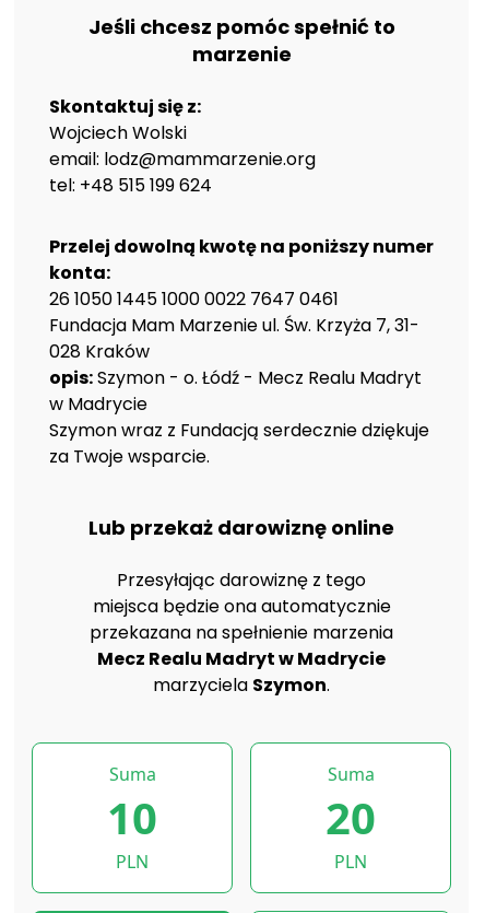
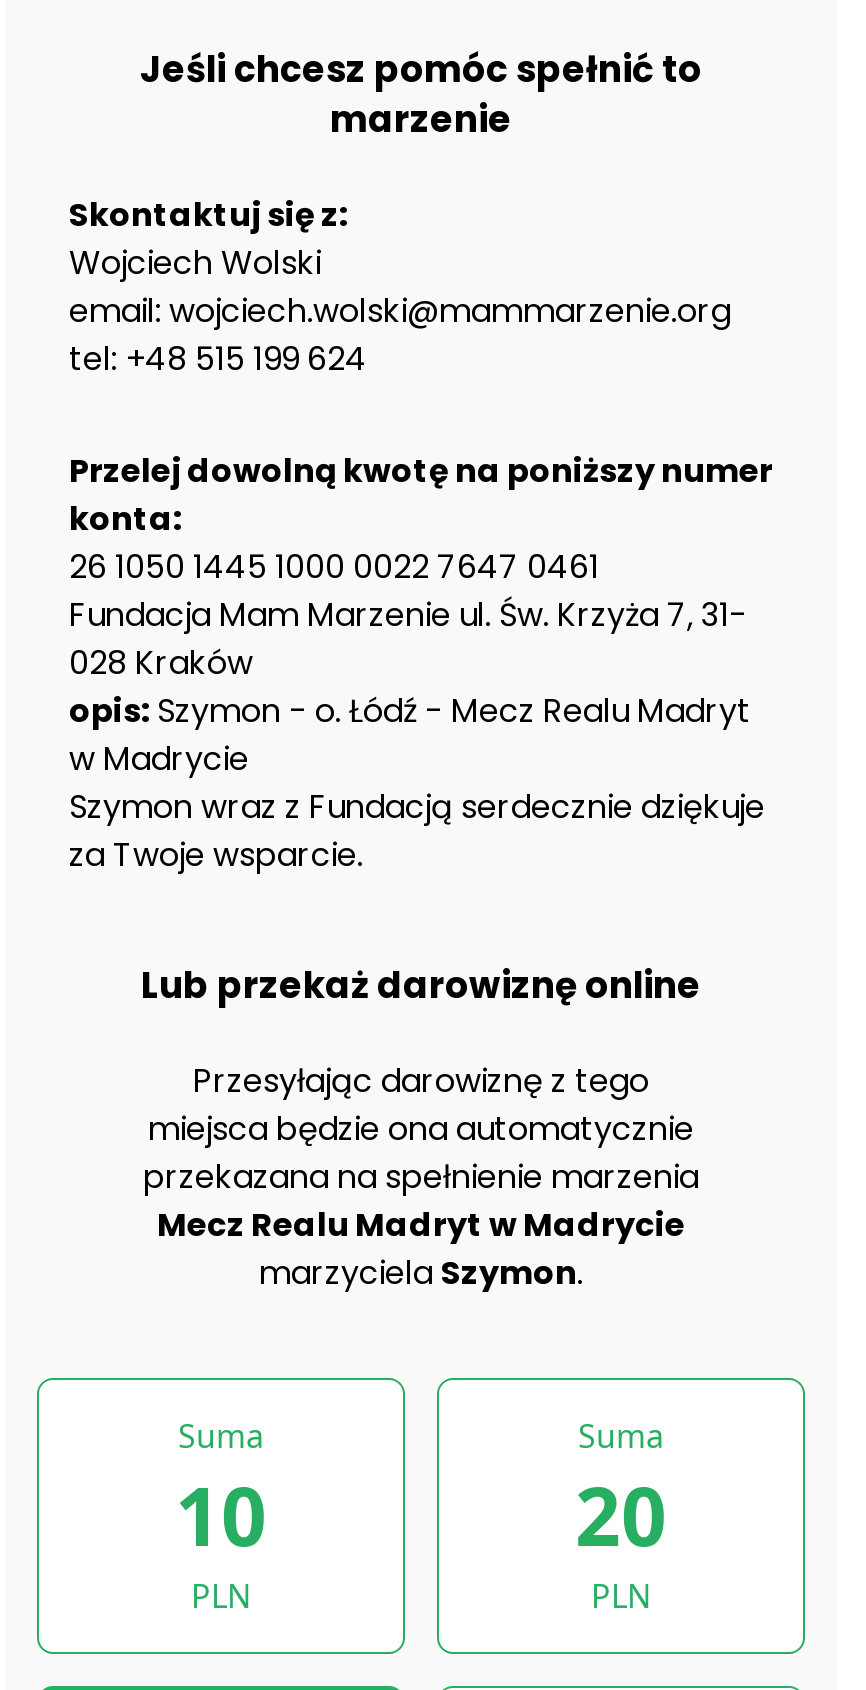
[49,147,316,172] email: lodz@mammarzenie.org -> [69,289,731,335] email: wojciech.wolski@mammarzenie.org

